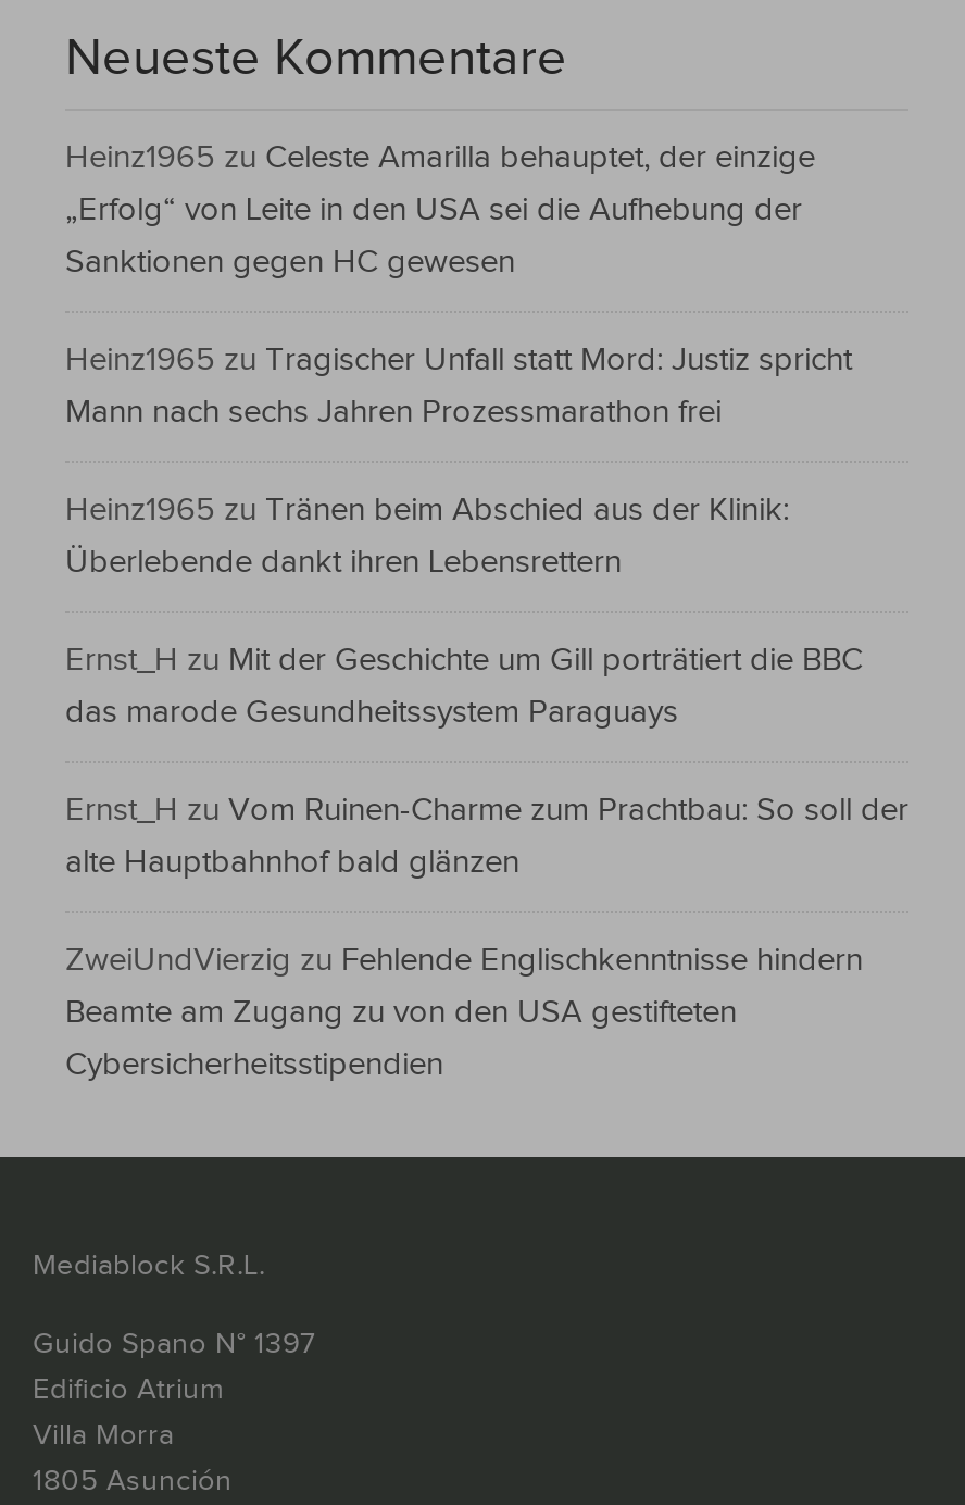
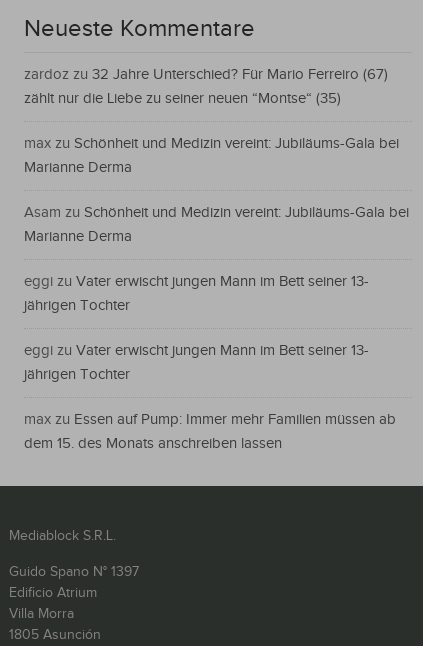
[65,139,815,281] Heinz1965 zu Celeste Amarilla behauptet, der einzige | „Erfolg“ von Leite in den USA sei die Aufhebung der | Sanktionen gegen HC gewesen -> [24,66,388,107] zardoz zu 32 Jahre Unterschied? Für Mario Ferreiro (67) | zählt nur die Liebe zu seiner neuen “Montse“ (35)
[65,342,852,431] Heinz1965 zu Tragischer Unfall statt Mord: Justiz spricht | Mann nach sechs Jahren Prozessmarathon frei -> [24,135,399,176] max zu Schönheit und Medizin vereint: Jubiläums-Gala bei | Marianne Derma
[65,492,789,581] Heinz1965 zu Tränen beim Abschied aus der Klinik: | Überlebende dankt ihren Lebensrettern -> [24,204,409,245] Asam zu Schönheit und Medizin vereint: Jubiläums-Gala bei | Marianne Derma
[65,642,863,731] Ernst_H zu Mit der Geschichte um Gill porträtiert die BBC | das marode Gesundheitssystem Paraguays -> [24,273,369,314] eggi zu Vater erwischt jungen Mann im Bett seiner 13- | jährigen Tochter
[65,792,908,881] Ernst_H zu Vom Ruinen-Charme zum Prachtbau: So soll der | alte Hauptbahnhof bald glänzen -> [24,342,369,383] eggi zu Vater erwischt jungen Mann im Bett seiner 13- | jährigen Tochter
[65,942,863,1083] ZweiUndVierzig zu Fehlende Englischkenntnisse hindern | Beamte am Zugang zu von den USA gestifteten | Cybersicherheitsstipendien -> [24,411,396,452] max zu Essen auf Pump: Immer mehr Familien müssen ab | dem 15. des Monats anschreiben lassen

